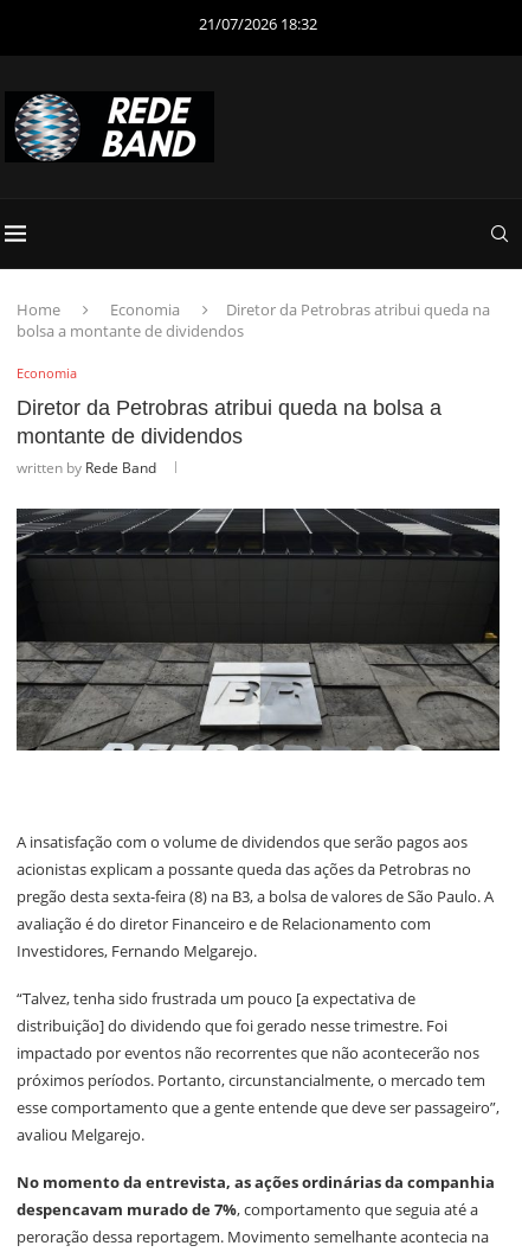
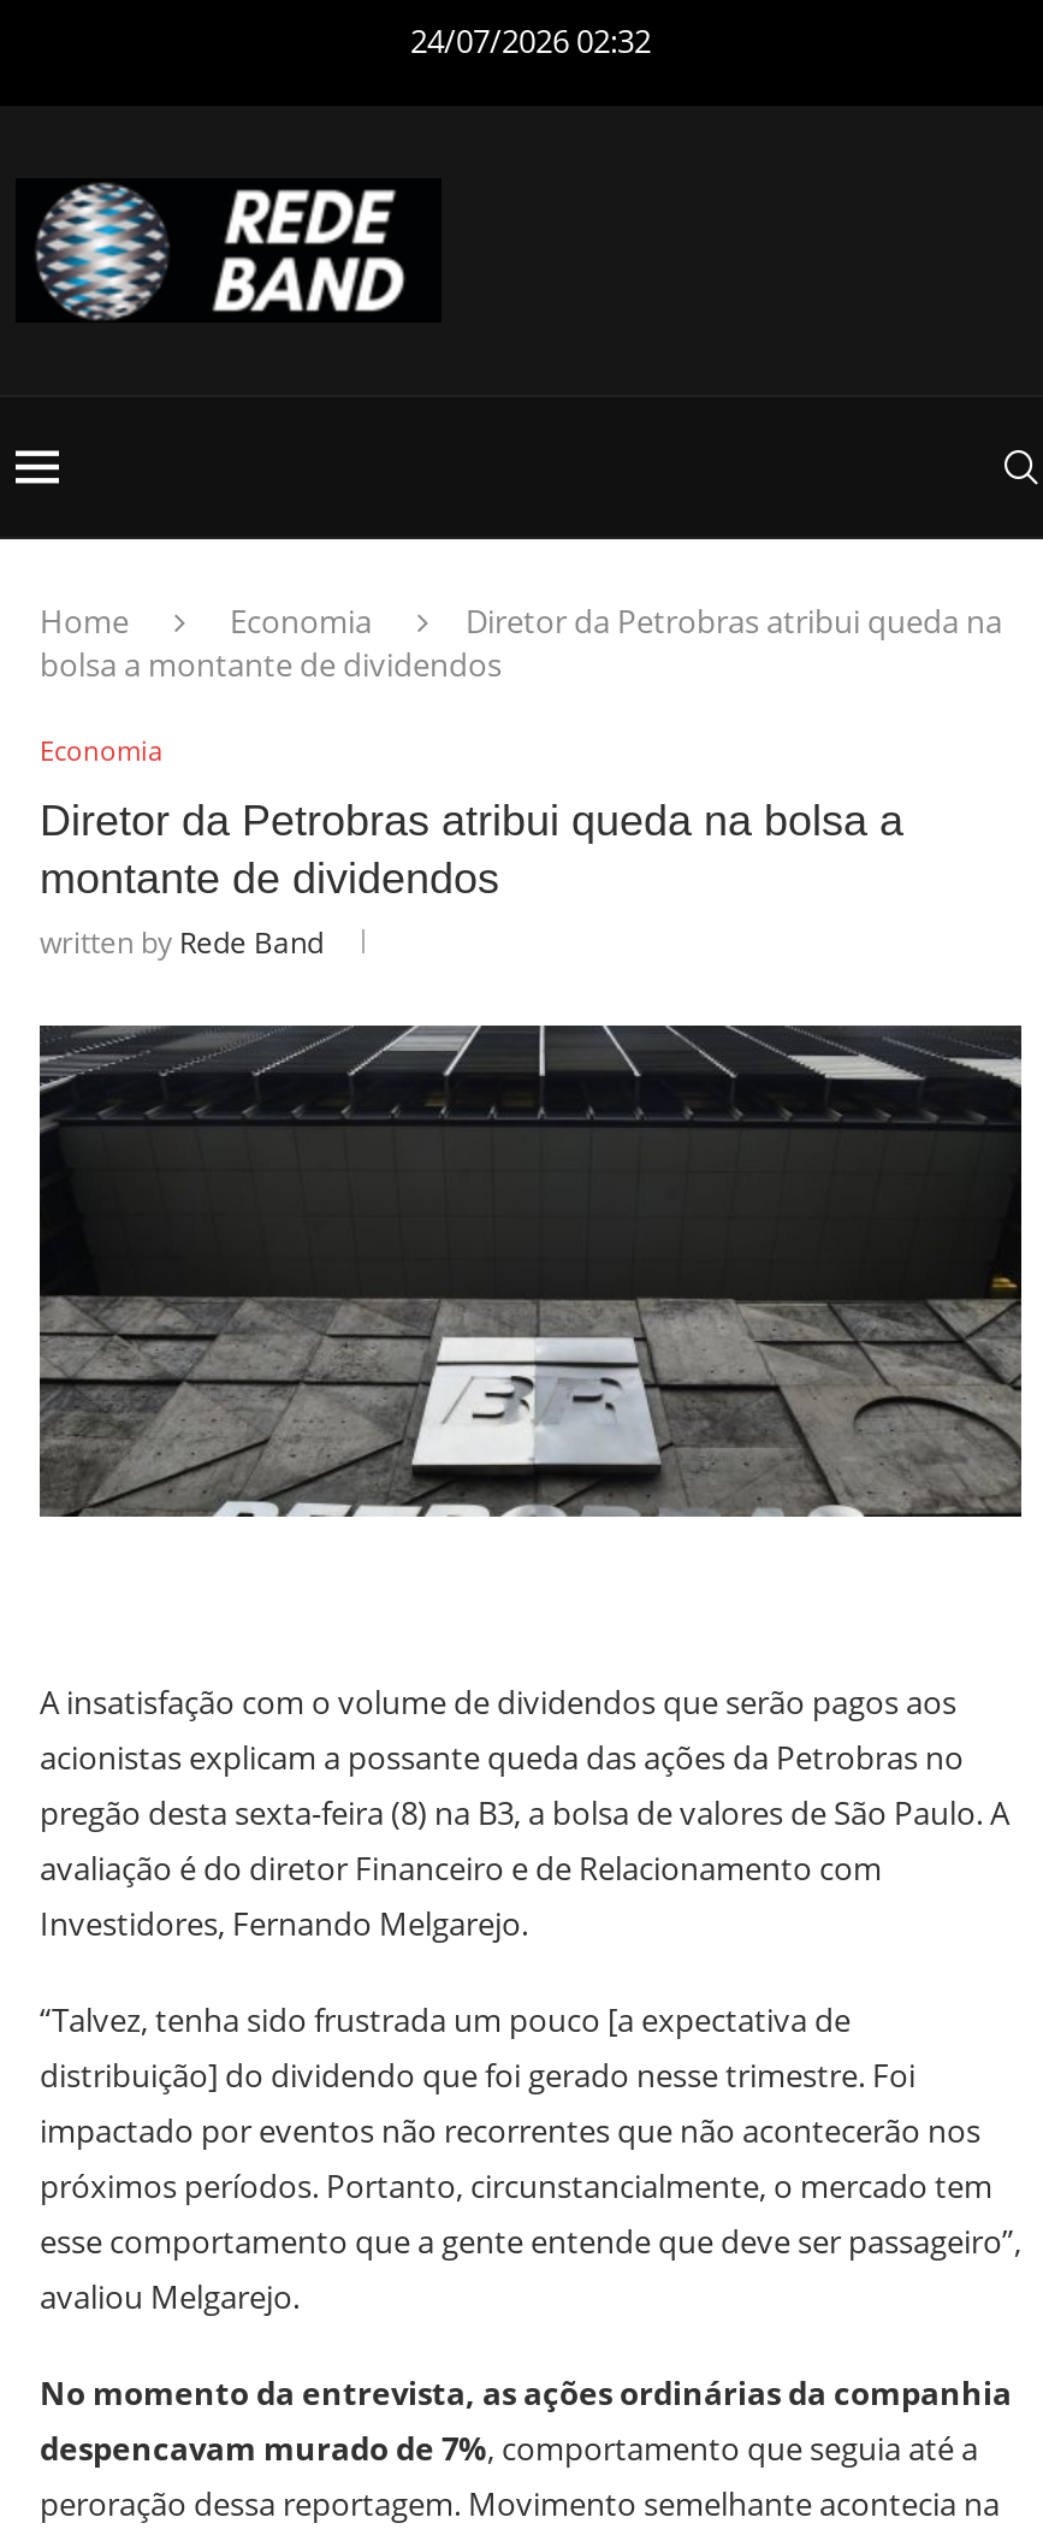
[199,13,317,34] 21/07/2026 18:32 -> [410,19,651,63] 24/07/2026 02:32

